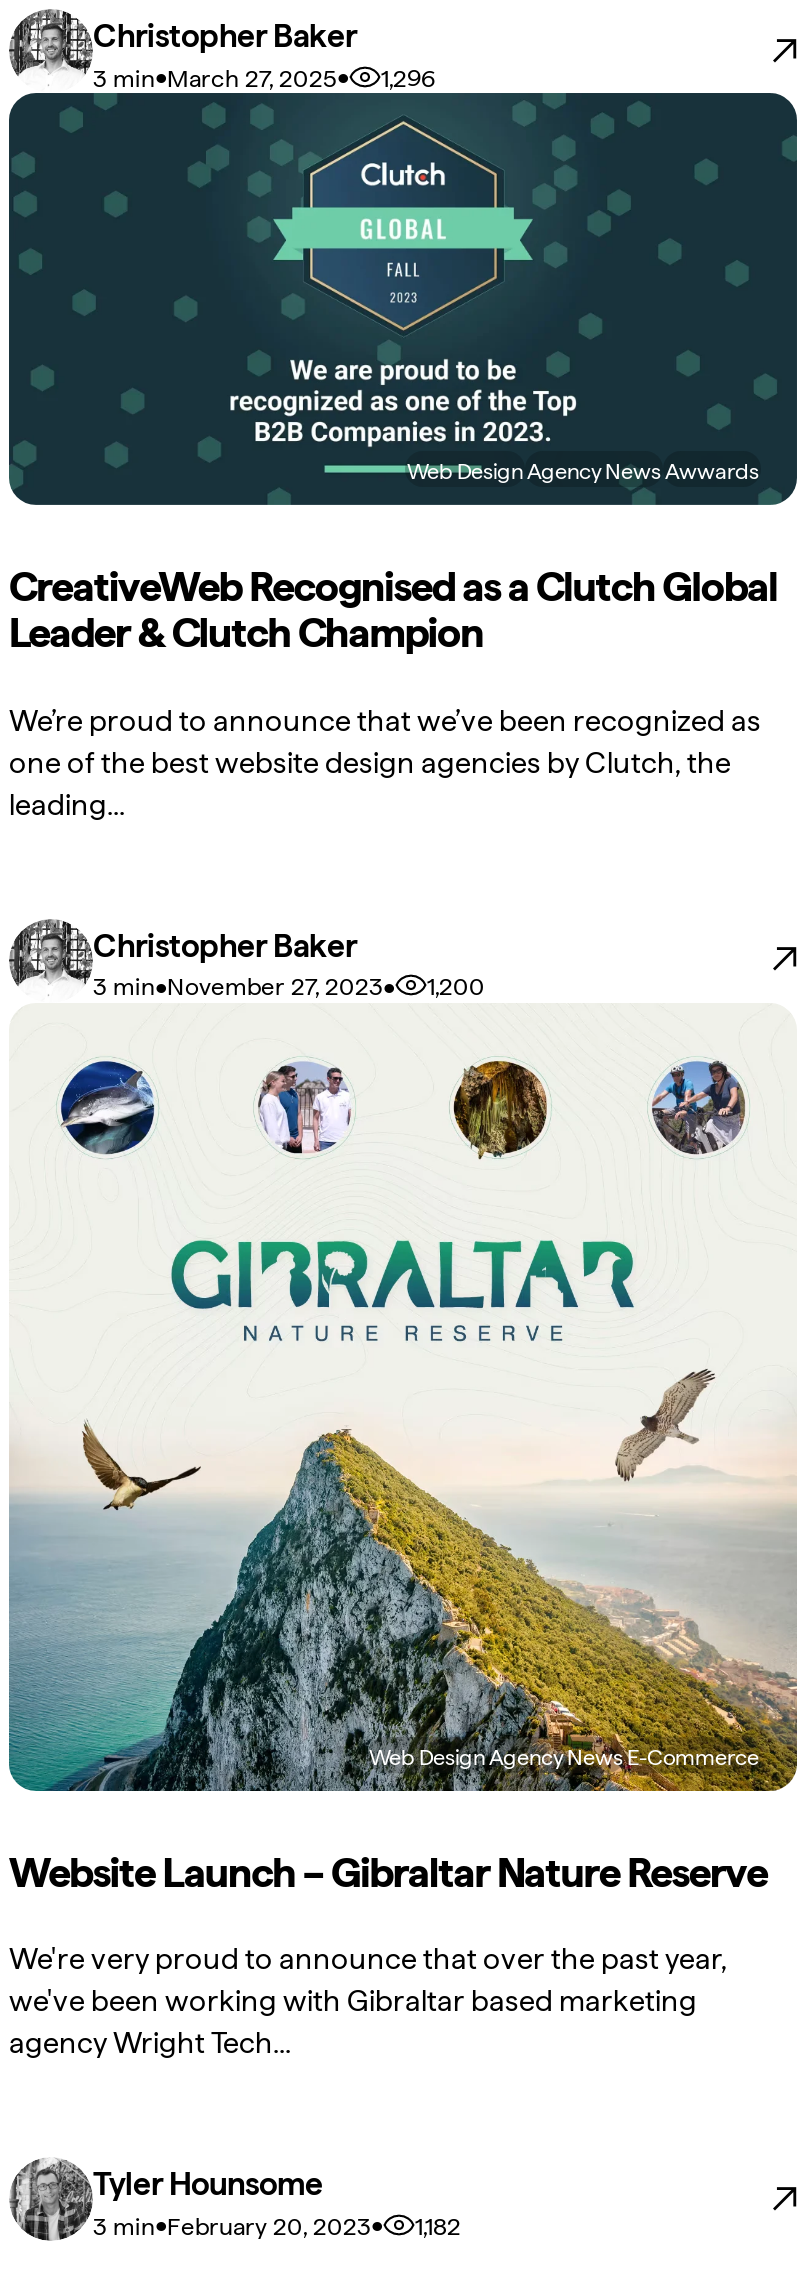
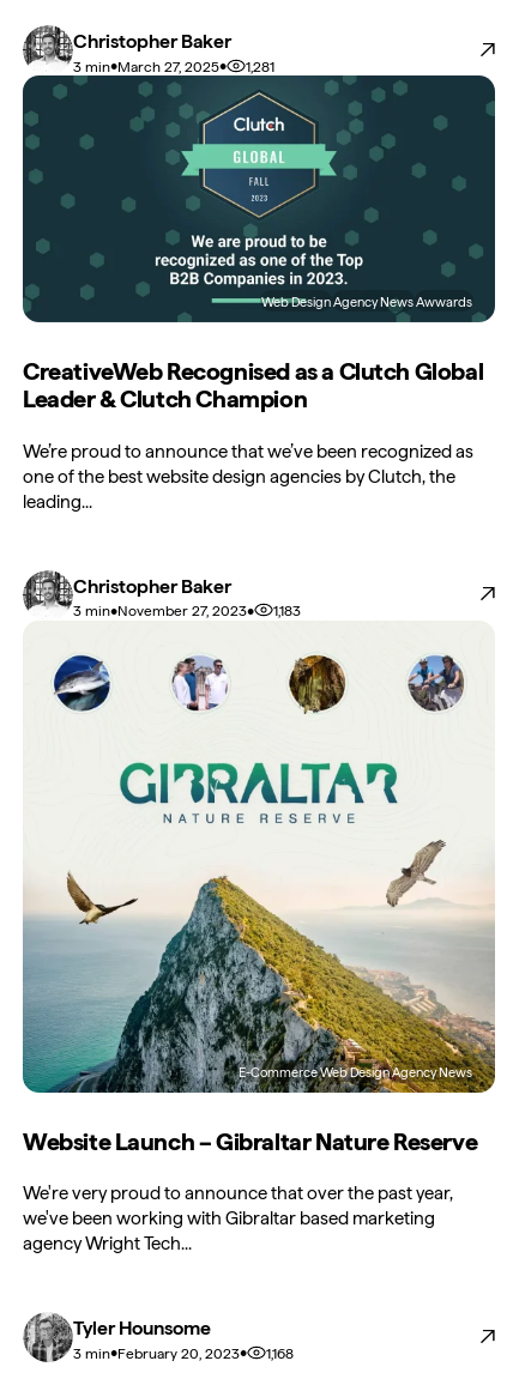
[93,59,435,90] 3 min•March 27, 2025• 1,296 -> [73,55,274,74] 3 min•March 27, 2025• 1,281
[93,968,485,999] 3 min•November 27, 2023• 1,200 -> [73,600,301,618] 3 min•November 27, 2023• 1,183
[369,1740,759,1768] Web Design Agency News E-Commerce -> [239,1062,472,1079] E-Commerce Web Design Agency News
[93,2207,461,2238] 3 min•February 20, 2023• 1,182 -> [73,1342,294,1361] 3 min•February 20, 2023• 1,168

